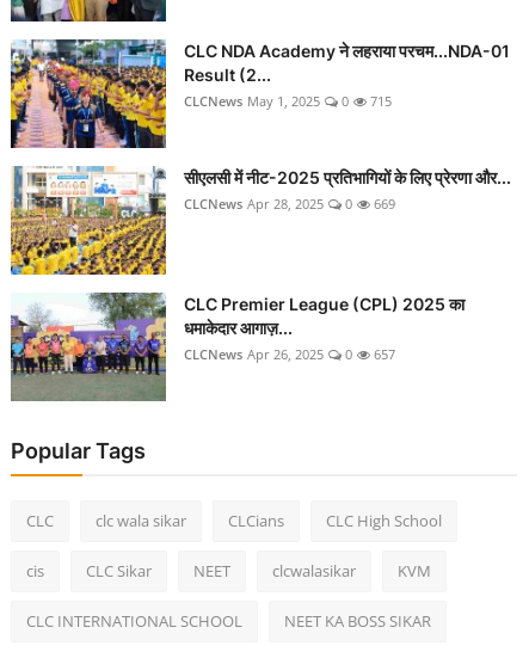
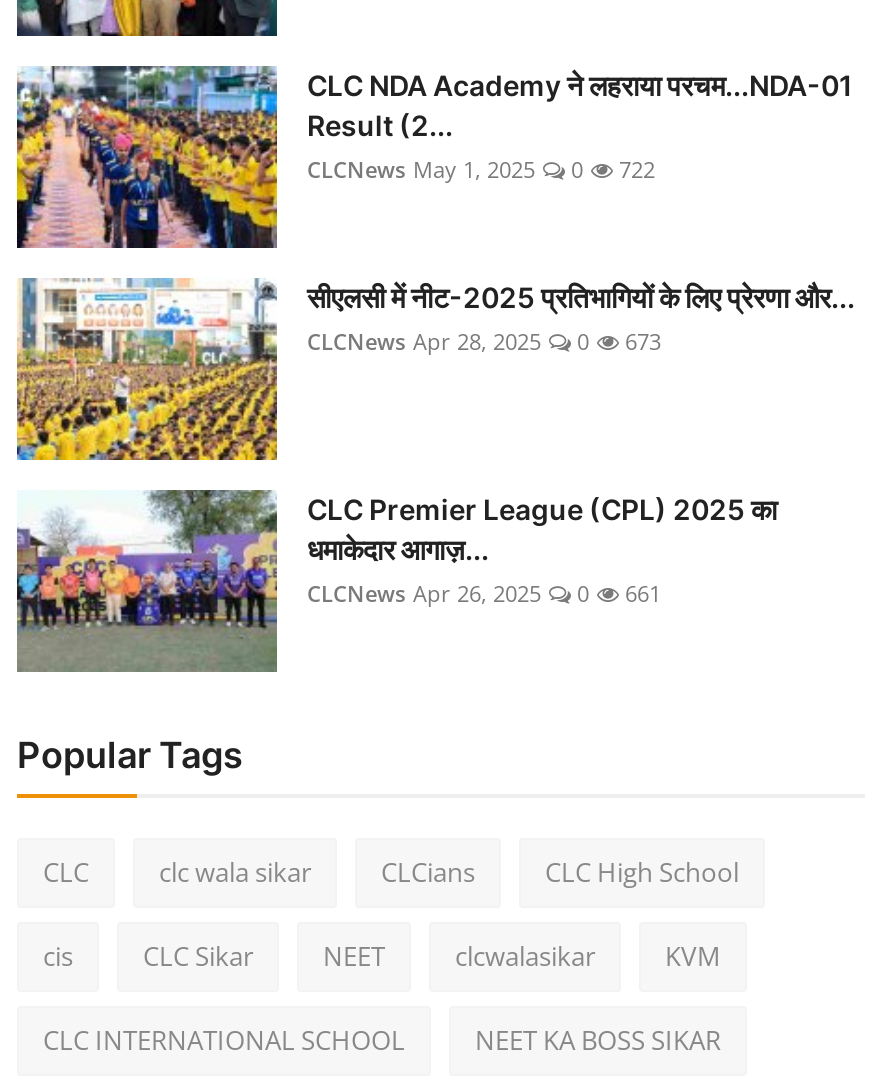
[184,92,392,110] CLCNews May 1, 2025 0 715 -> [307,154,655,184] CLCNews May 1, 2025 0 722
[184,195,395,213] CLCNews Apr 28, 2025 0 669 -> [307,326,661,356] CLCNews Apr 28, 2025 0 673
[184,345,395,363] CLCNews Apr 26, 2025 0 657 -> [307,578,661,608] CLCNews Apr 26, 2025 0 661

